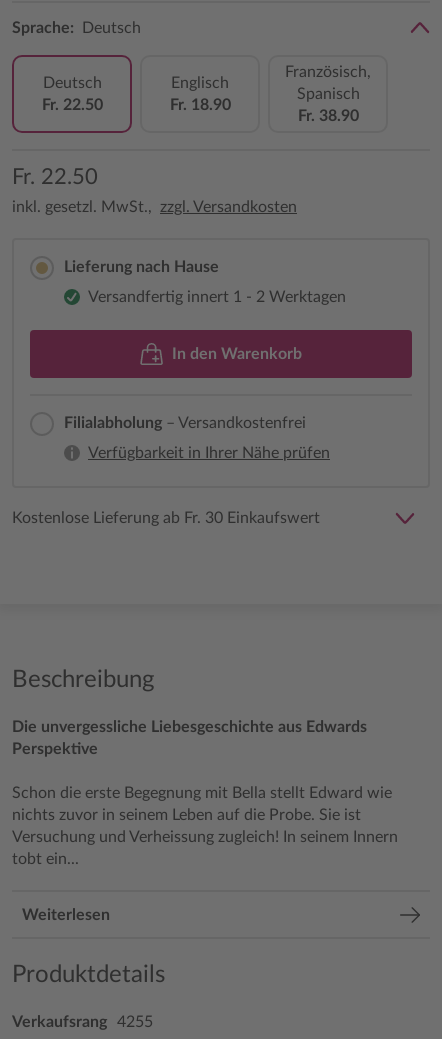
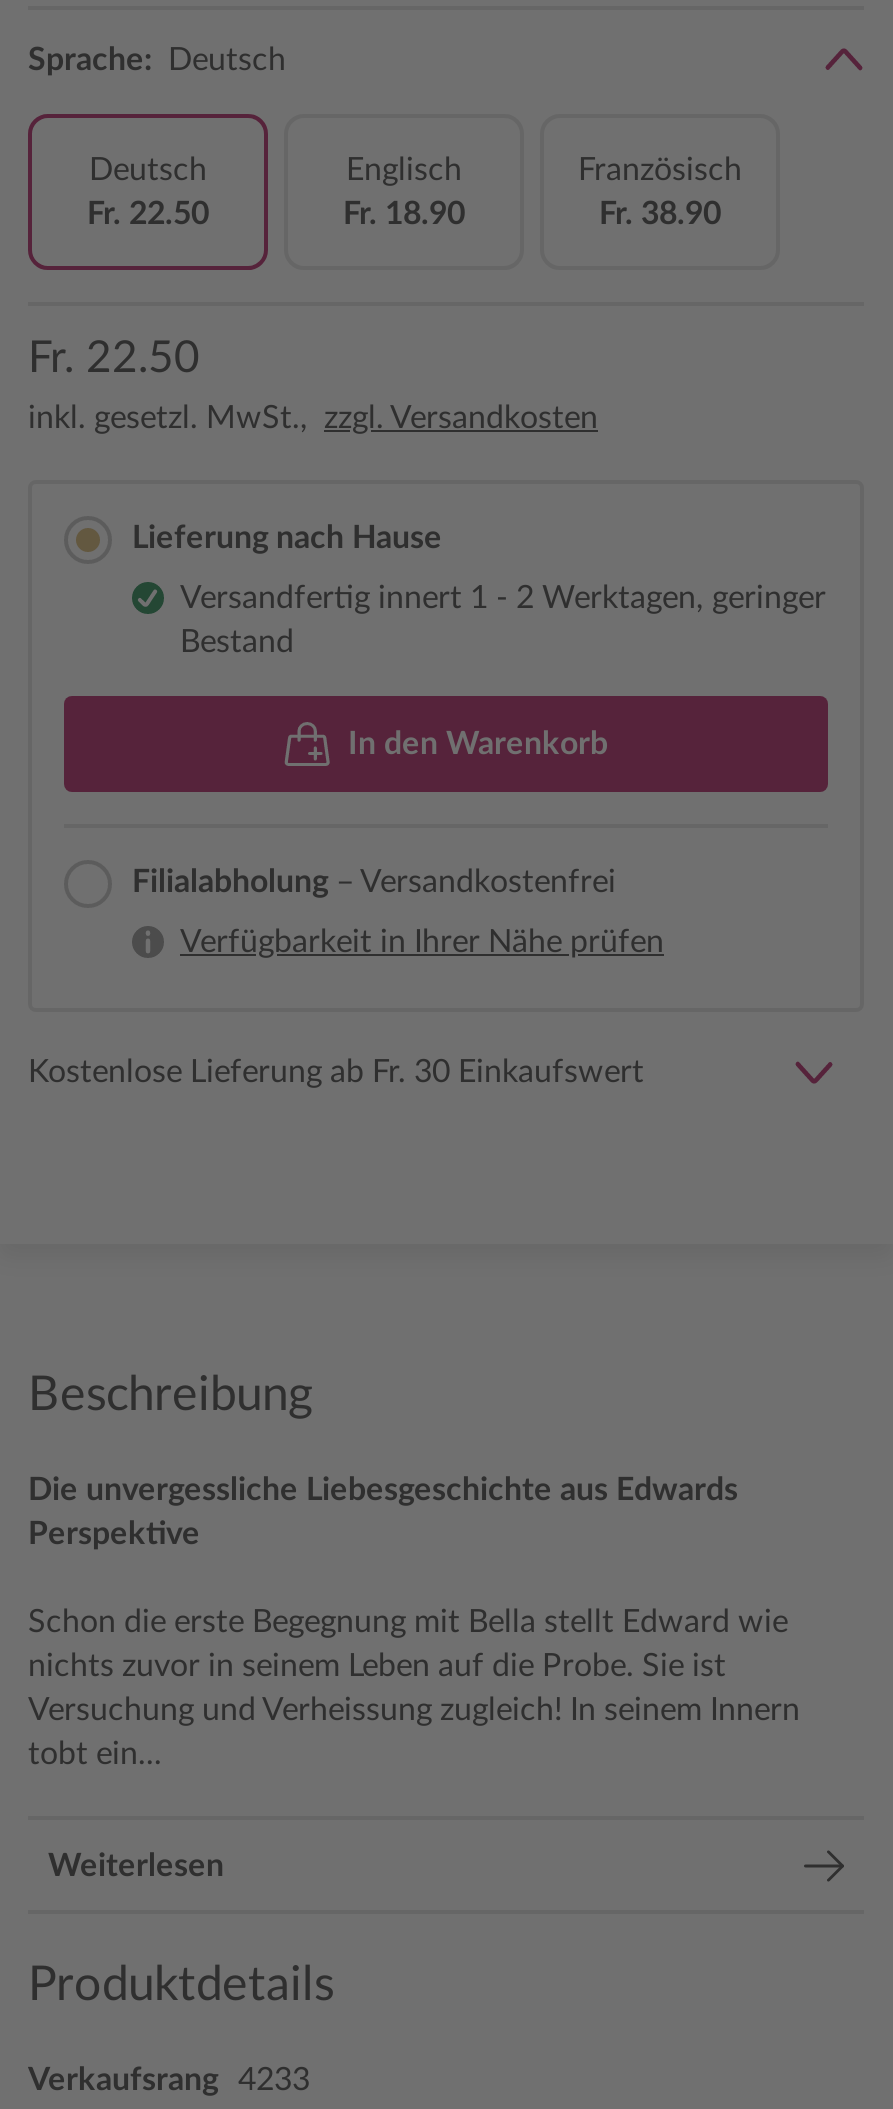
[285,64,371,102] Französisch, | Spanisch -> [578,154,742,186] Französisch
[88,289,346,305] Versandfertig innert 1 - 2 Werktagen -> [180,582,826,658] Versandfertig innert 1 - 2 Werktagen, geringer | Bestand
[12,1014,153,1030] Verkaufsrang 4255 -> [28,2064,310,2096] Verkaufsrang 4233

